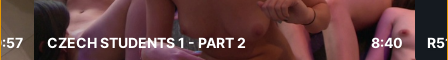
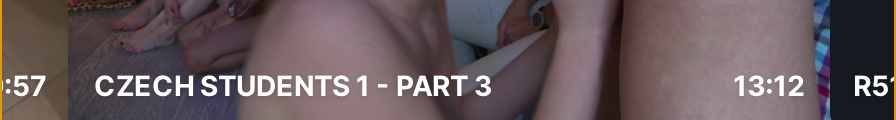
[47,34,246,51] CZECH STUDENTS 1 - PART 2 -> [94,68,492,102] CZECH STUDENTS 1 - PART 3
[371,34,403,51] 8:40 -> [733,68,805,102] 13:12

